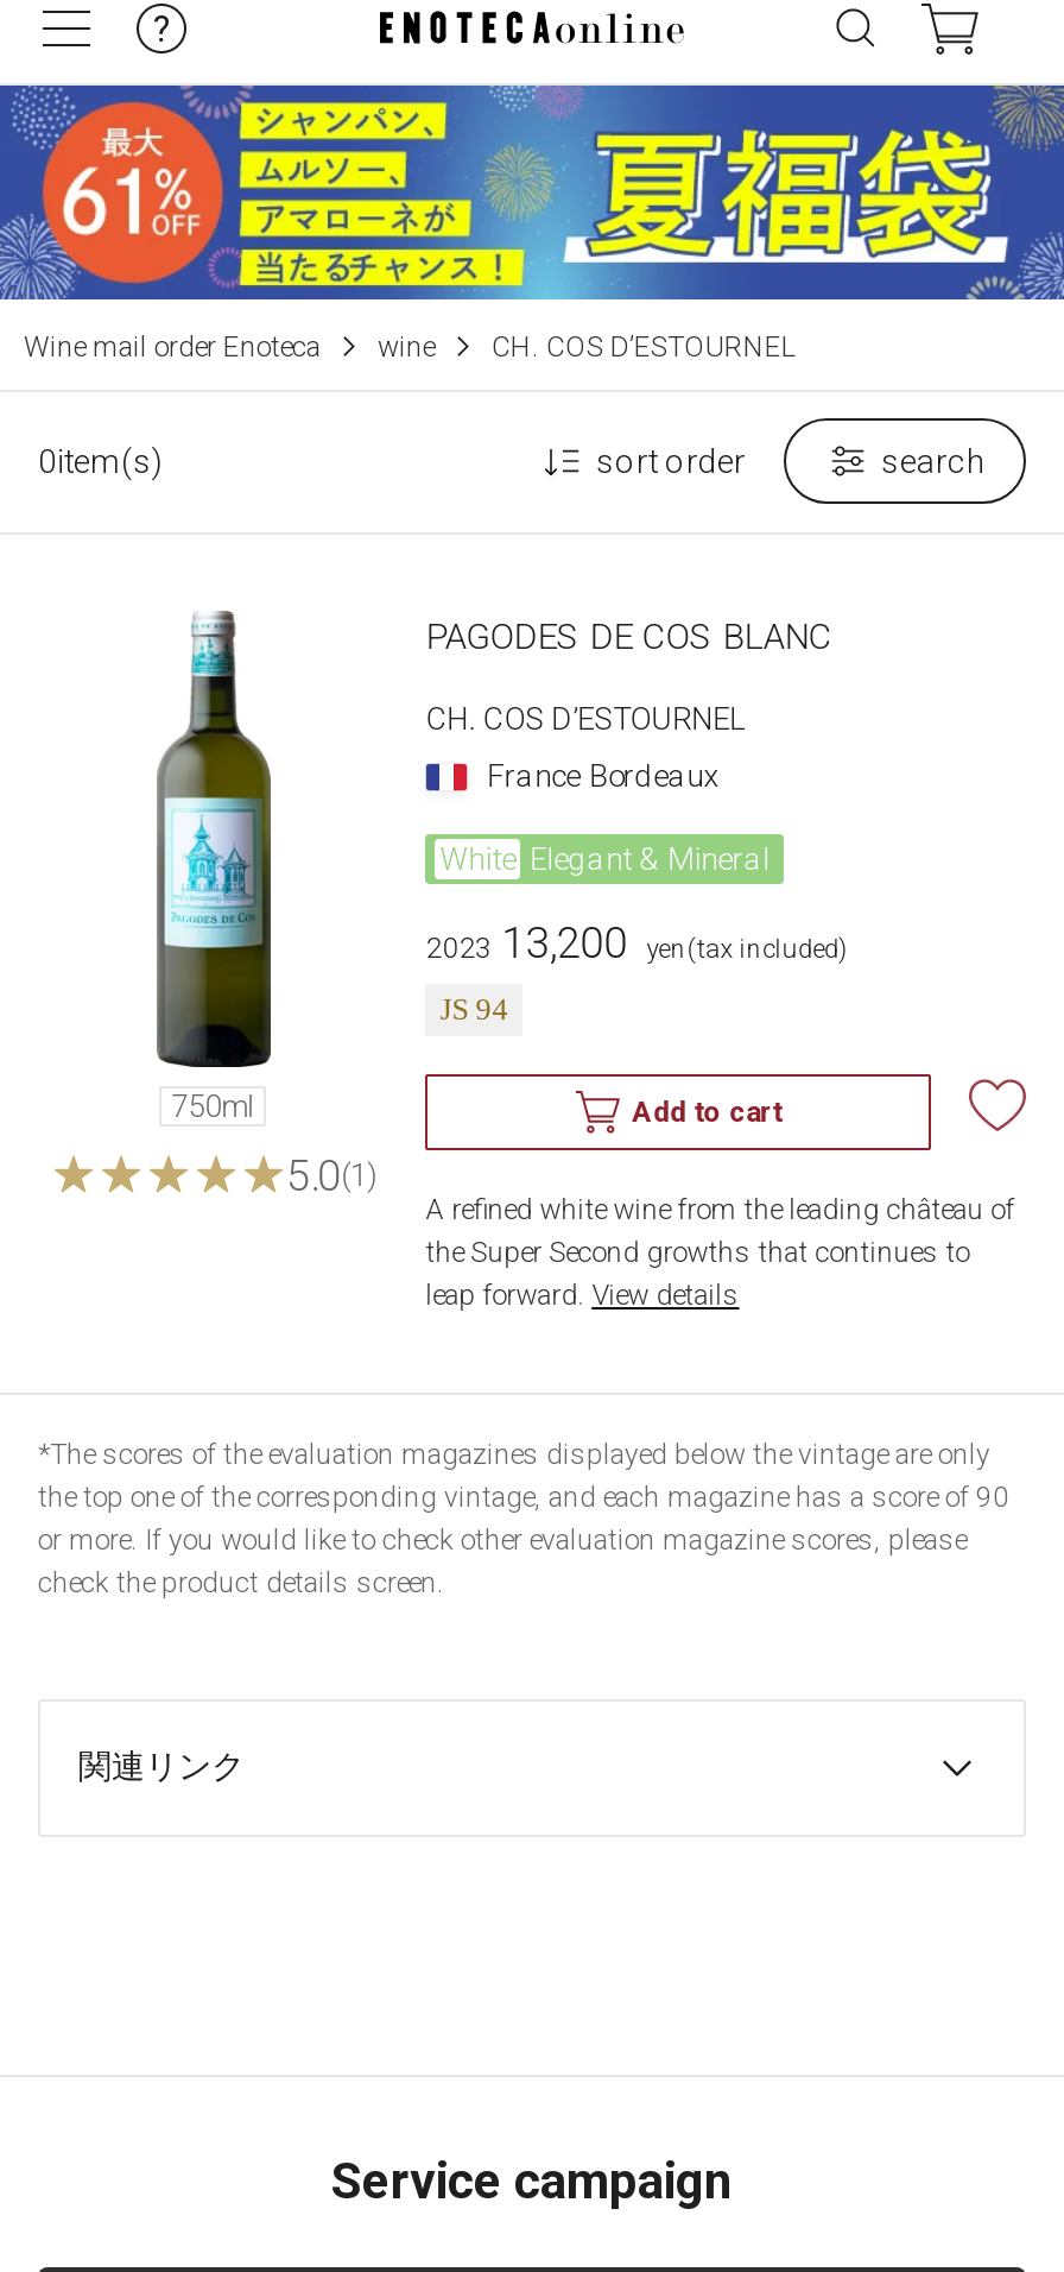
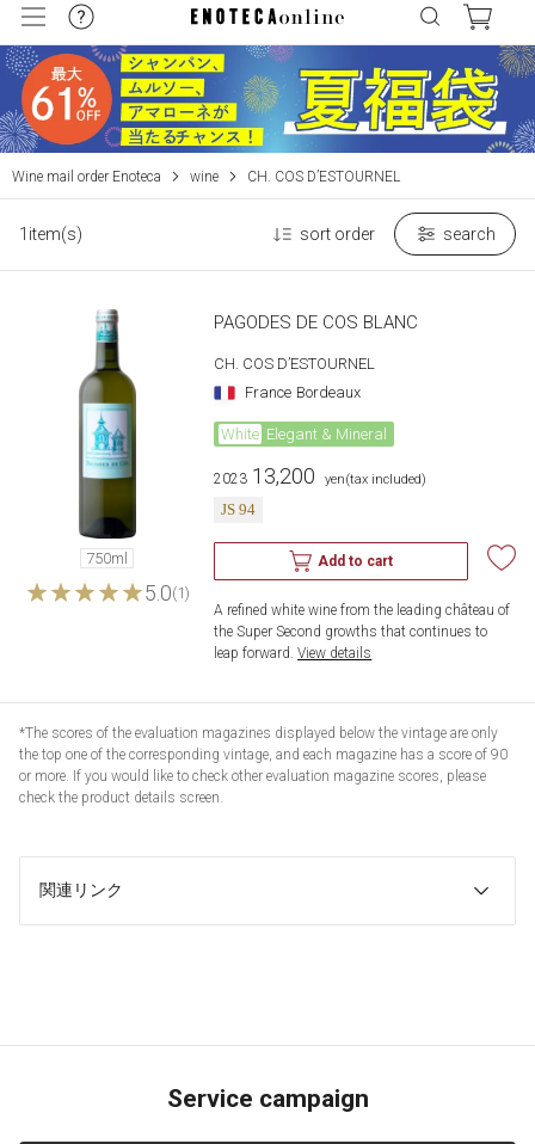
[38,441,164,479] 0item(s) -> [19,224,82,243] 1item(s)

